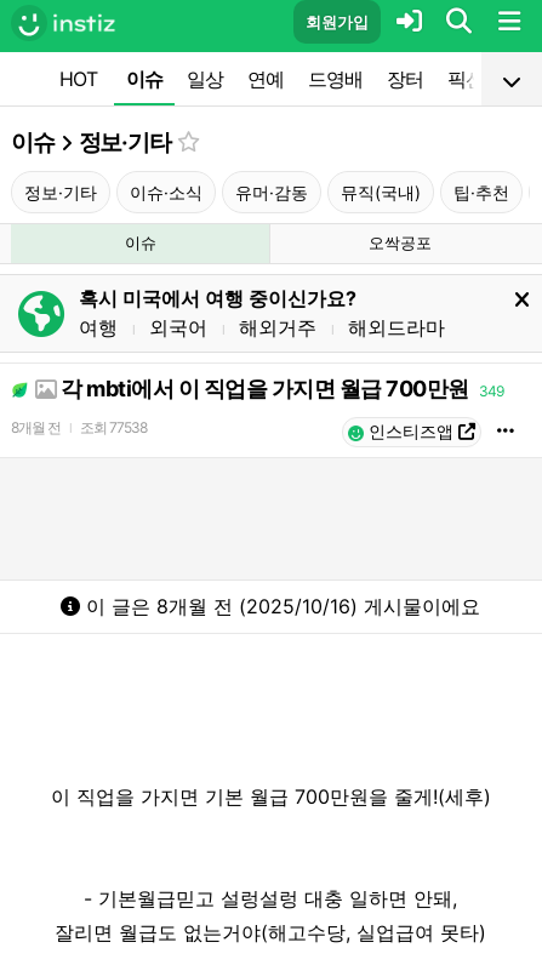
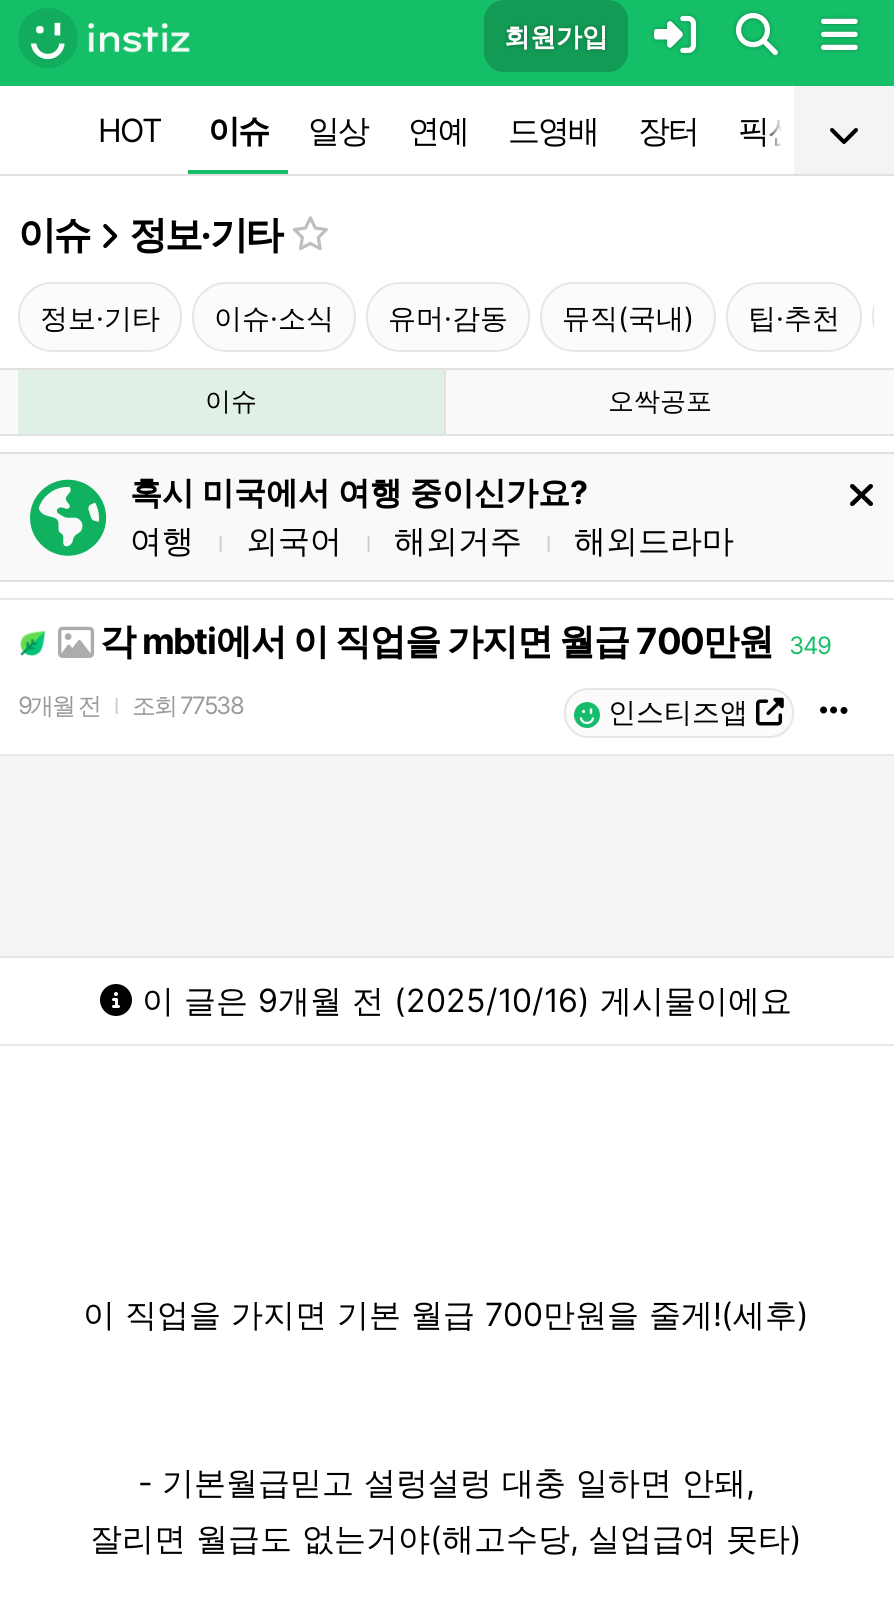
[11,418,147,436] 8개월 전 조회 77538 -> [18,690,242,720] 9개월 전 조회 77538
[80,594,480,618] 이 글은 8개월 전 (2025/10/16) 게시물이에요 -> [132,980,792,1020] 이 글은 9개월 전 (2025/10/16) 게시물이에요

